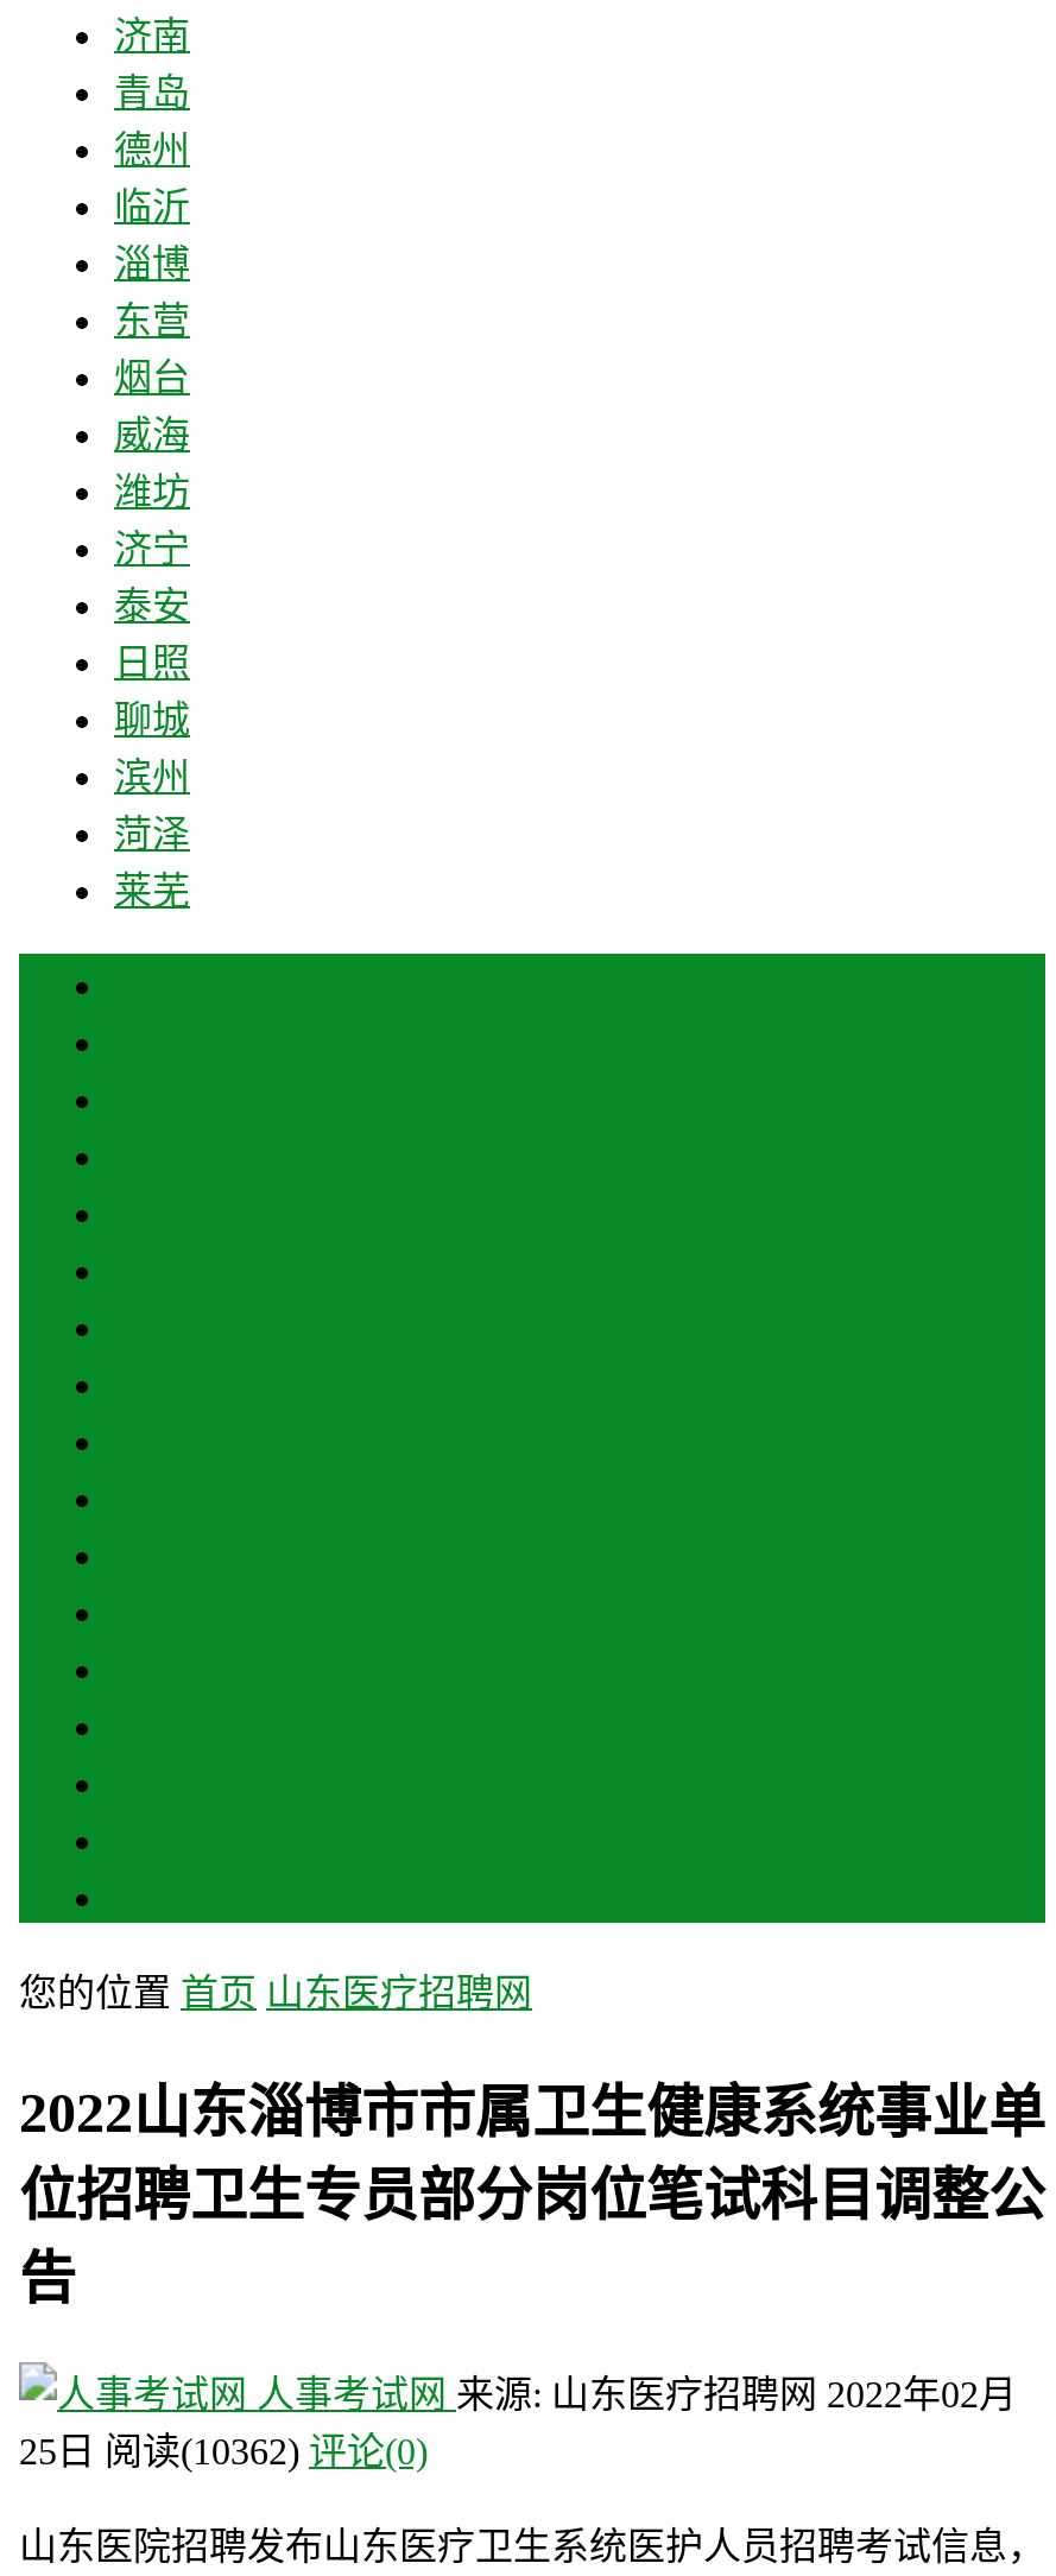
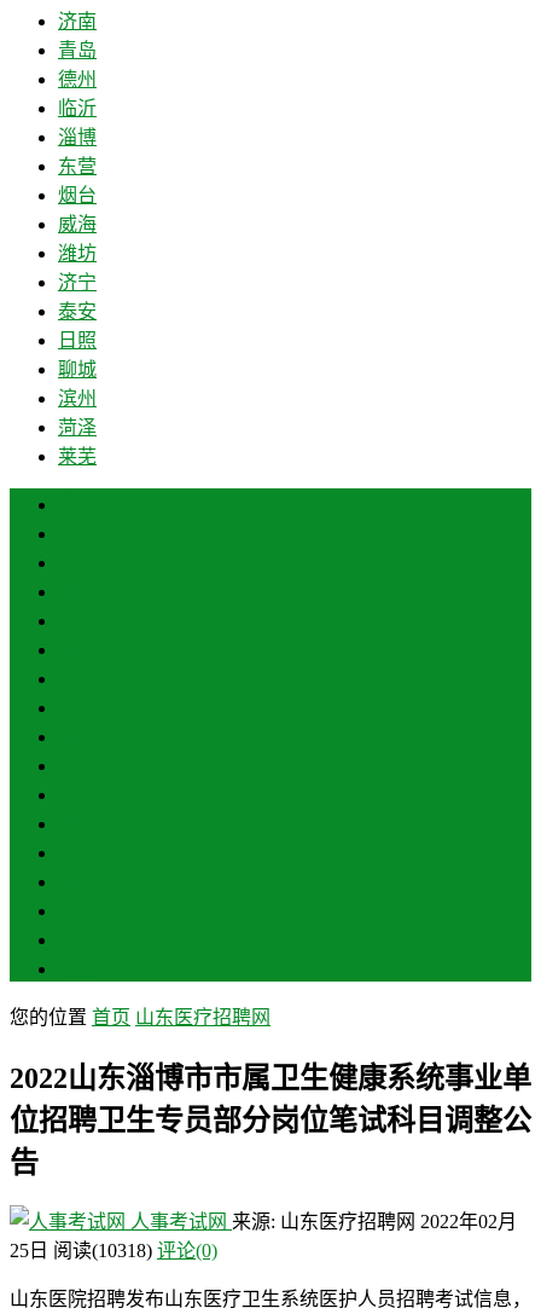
[19,2430,428,2471] 25日阅读(10362) 评论(0) -> [10,1240,217,1260] 25日阅读(10318) 评论(0)

